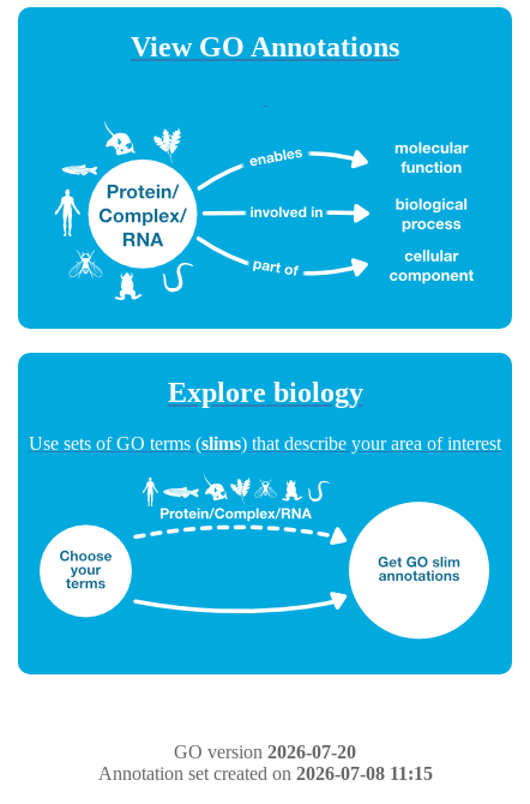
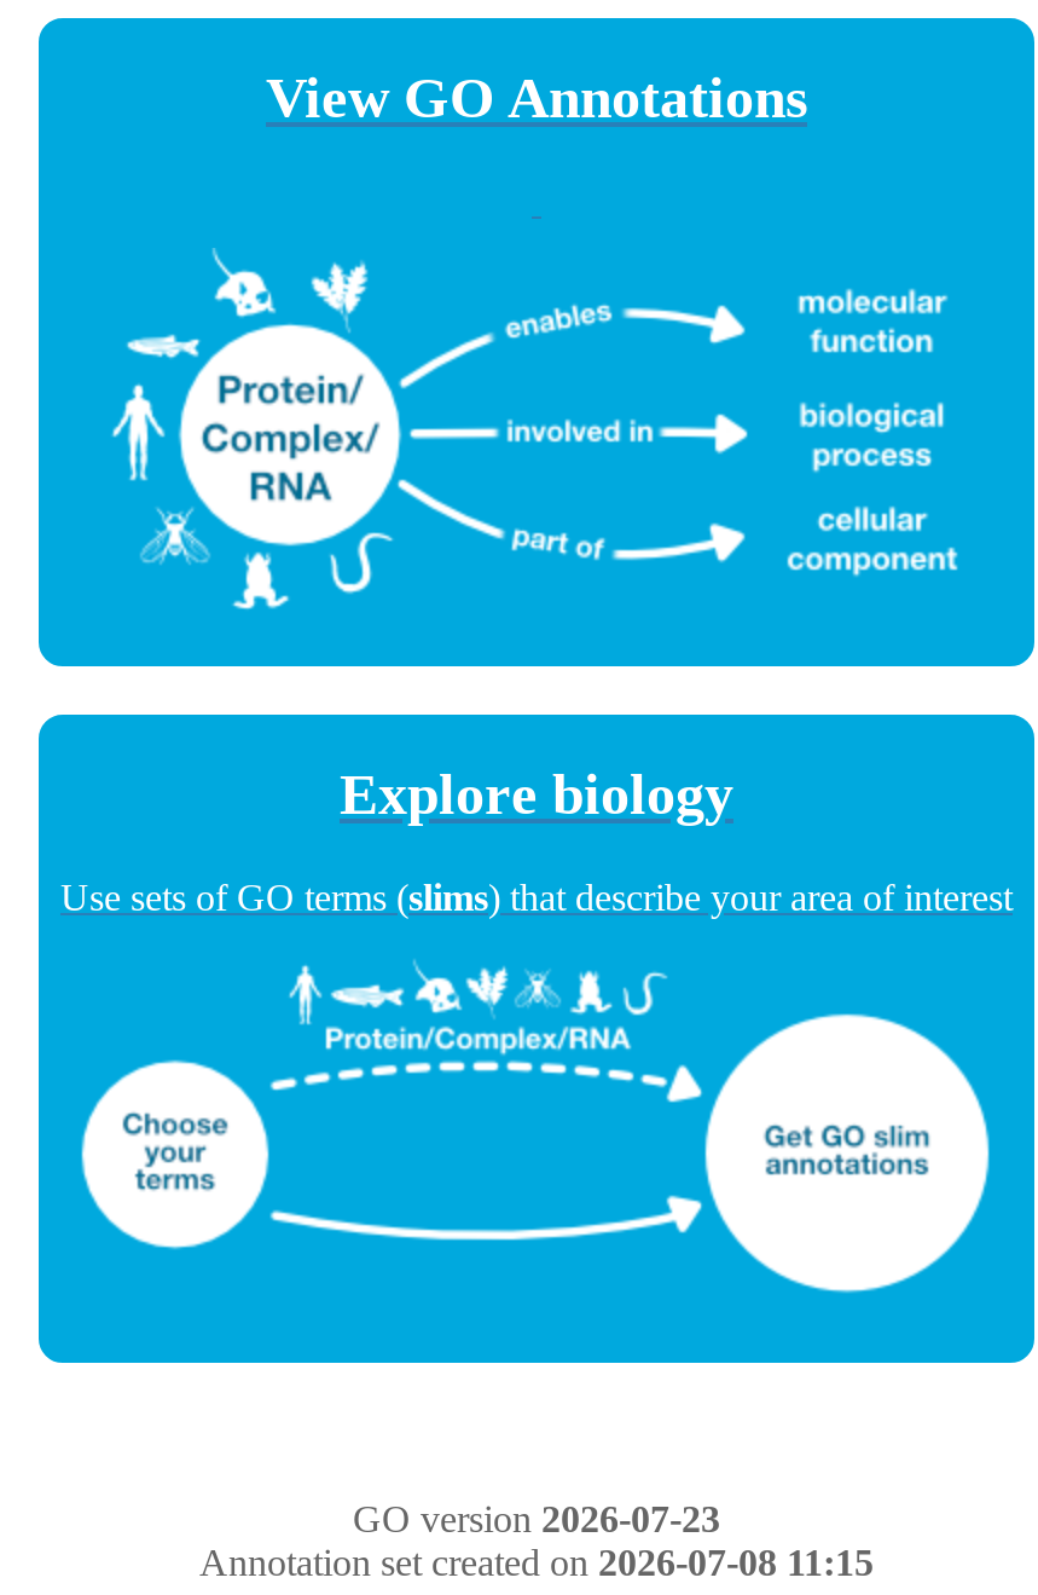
[174,742,356,762] GO version 2026-07-20 -> [353,1498,720,1539] GO version 2026-07-23

